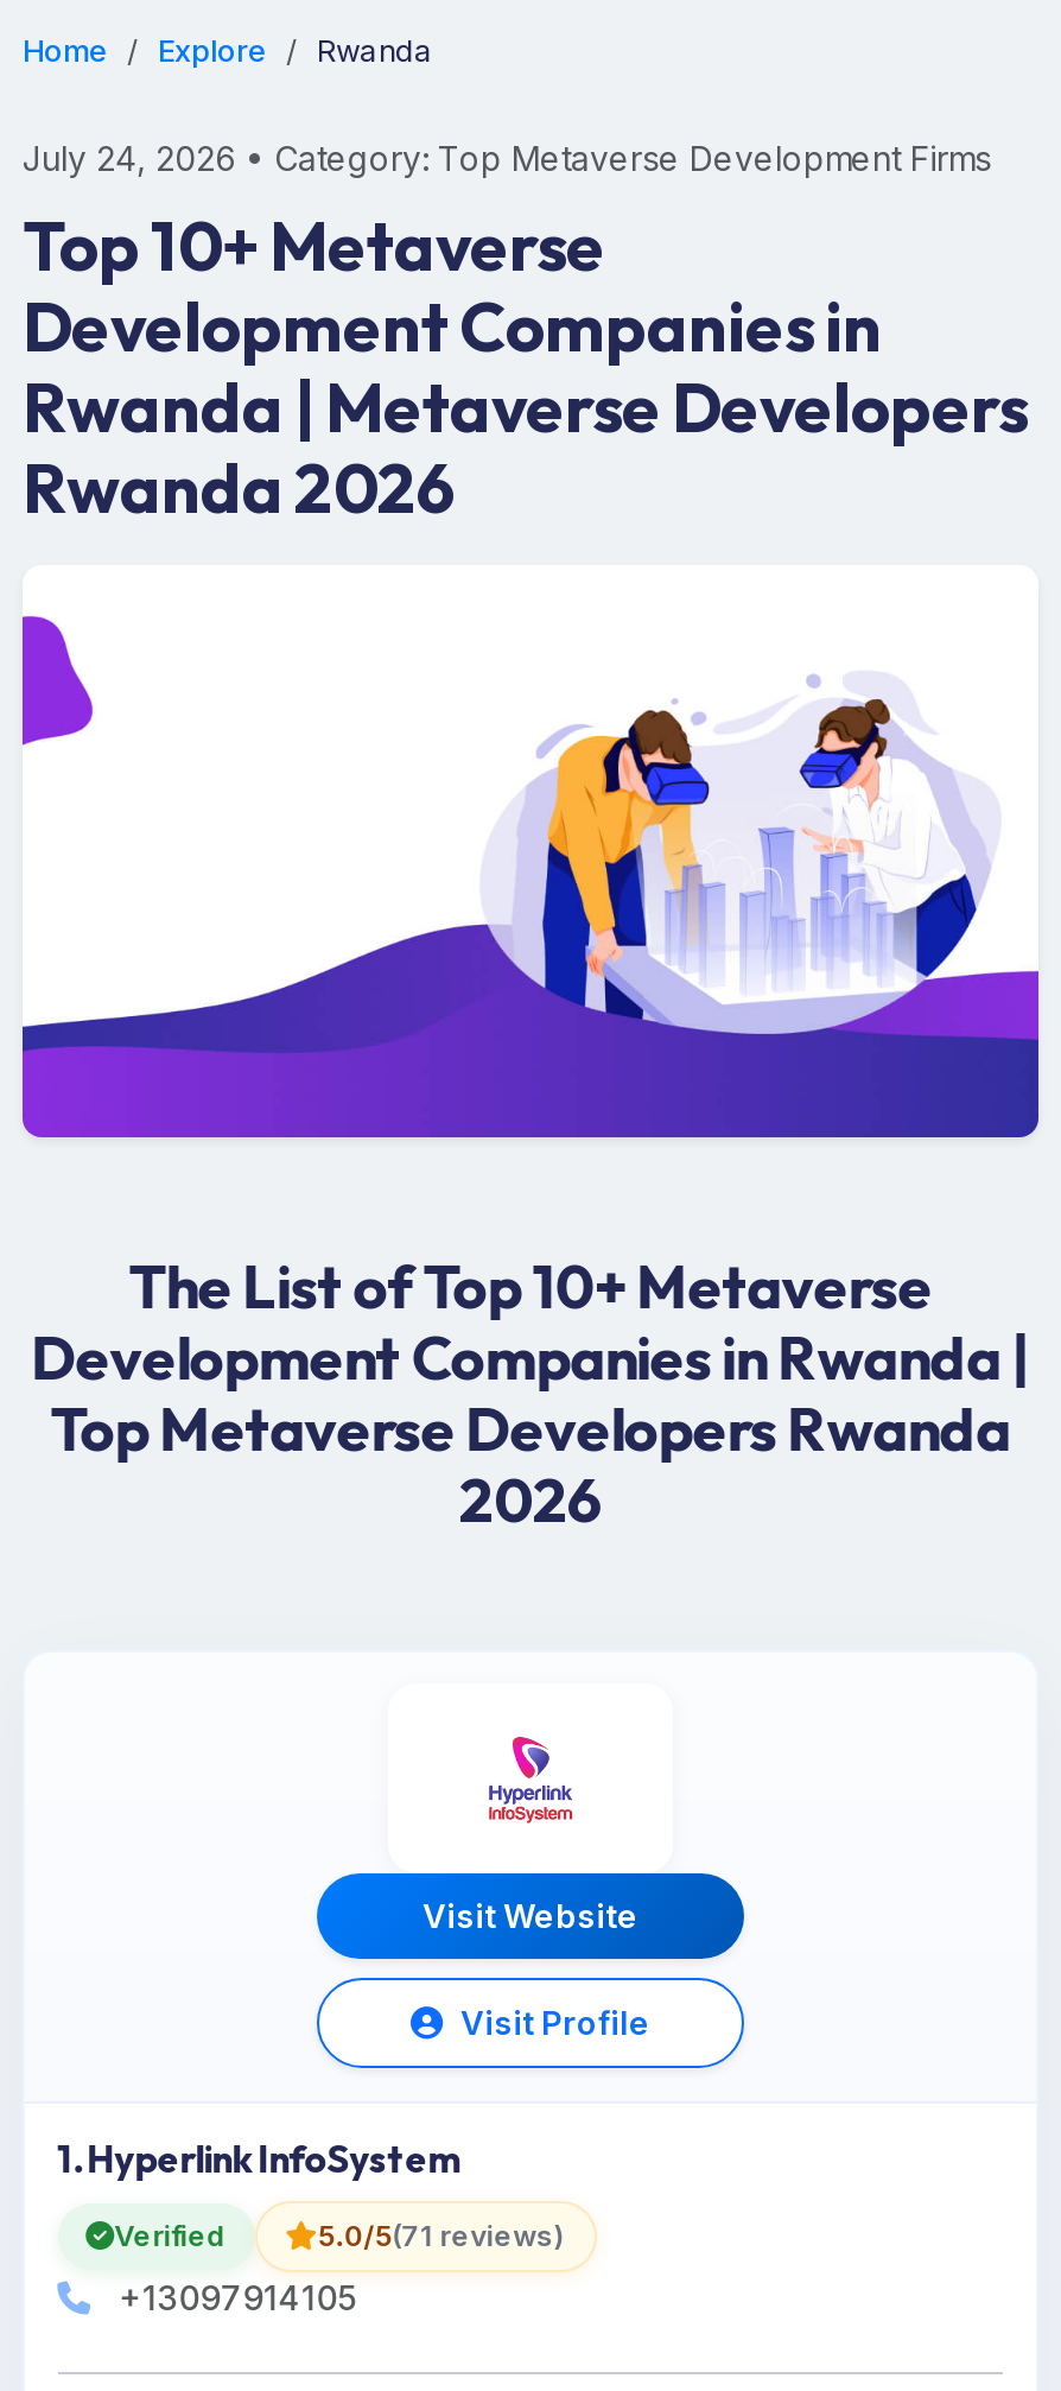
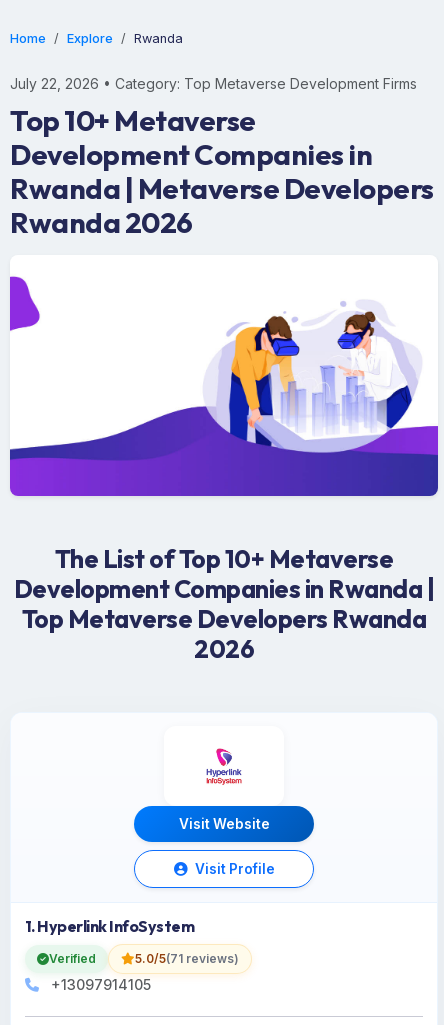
[23,138,991,178] July 24, 2026 • Category: Top Metaverse Development Firms -> [10,75,417,92] July 22, 2026 • Category: Top Metaverse Development Firms

